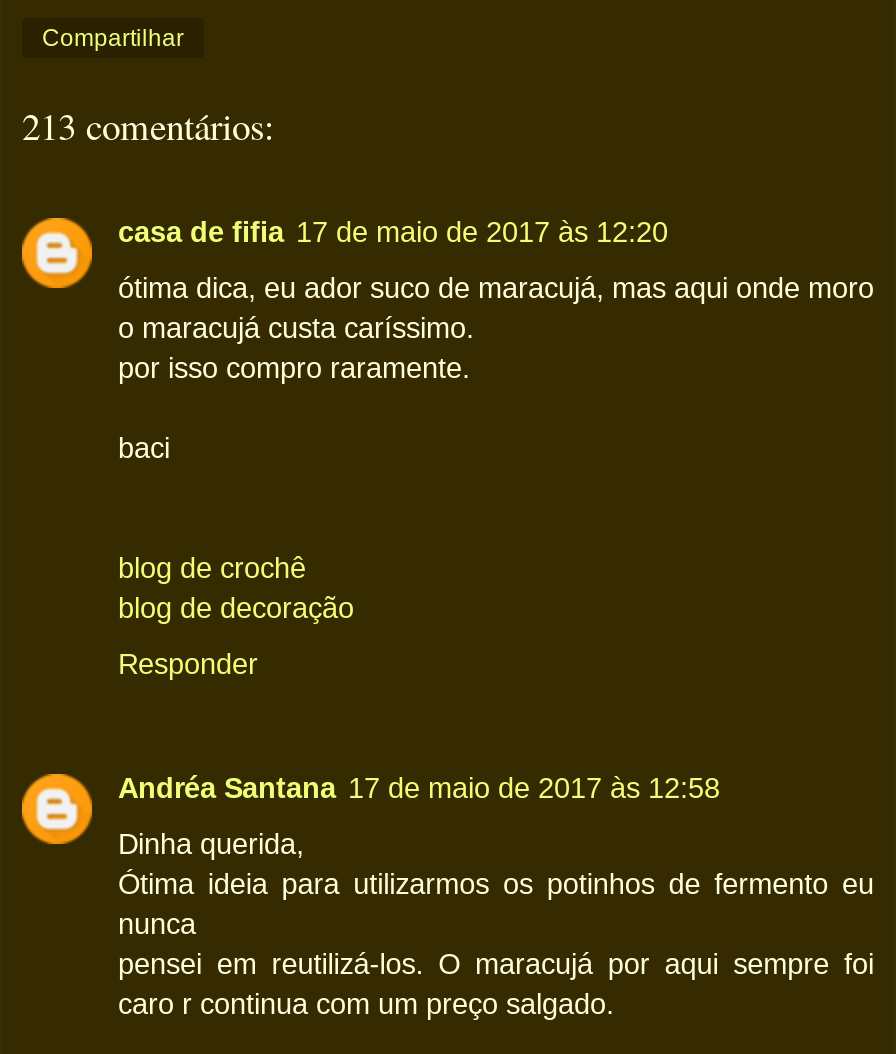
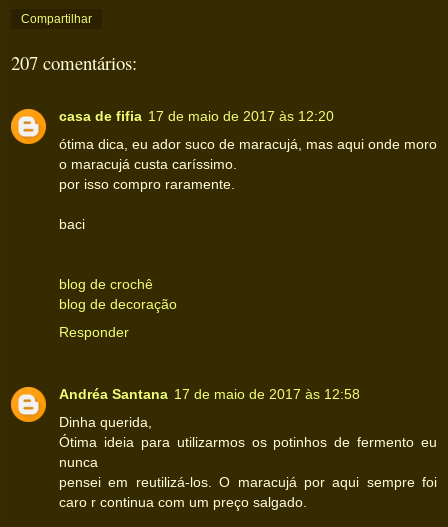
[22,101,274,151] 213 comentários: -> [11,50,137,75] 207 comentários:

